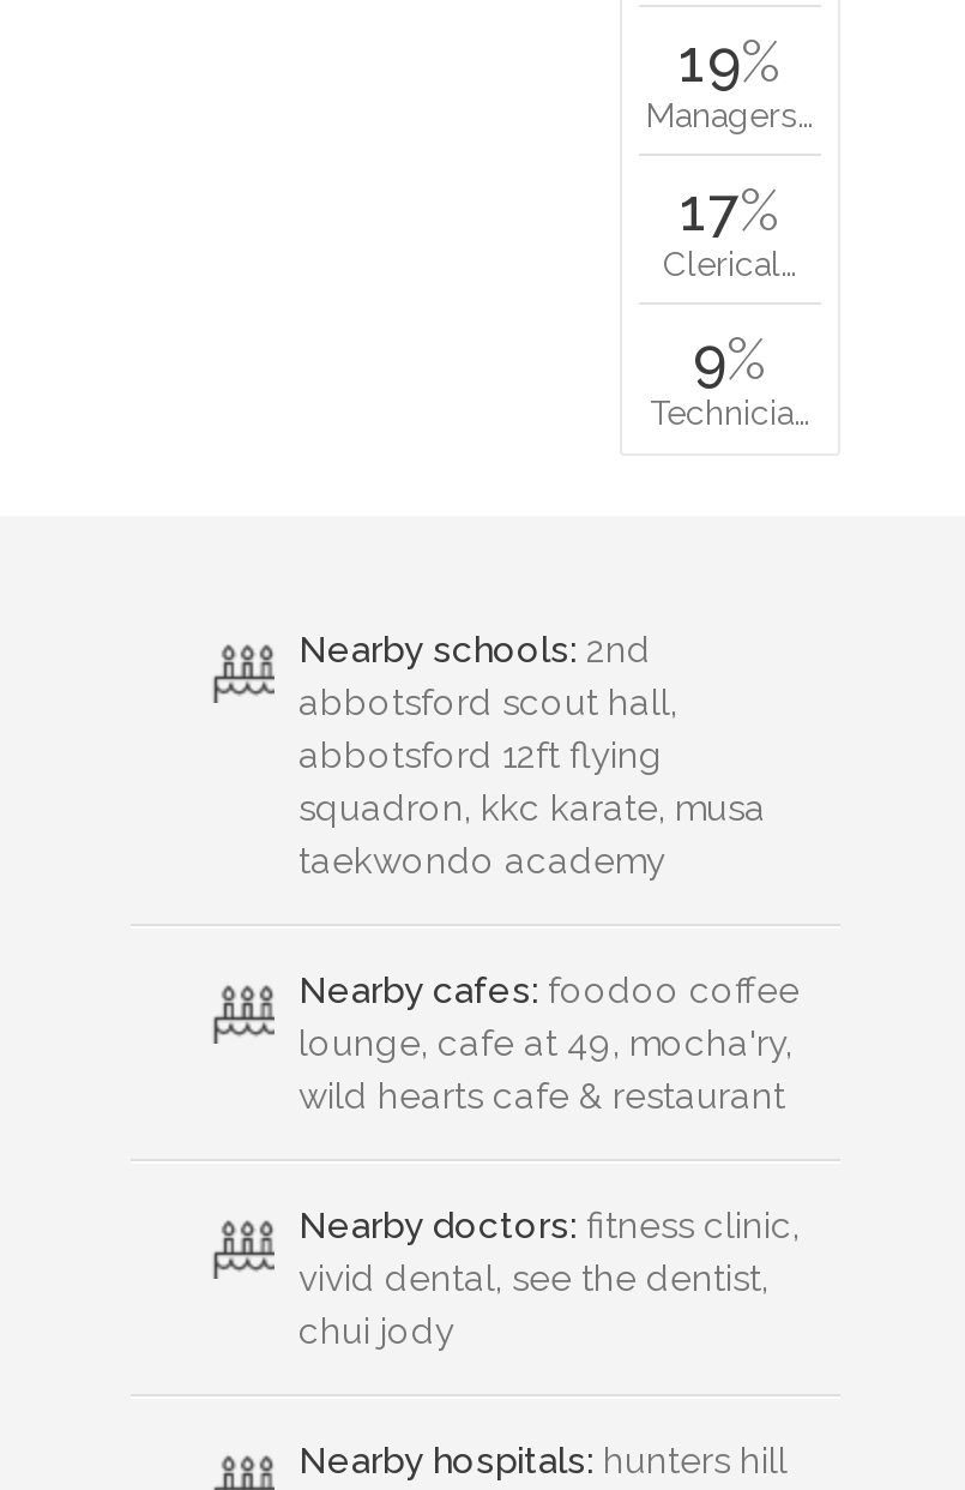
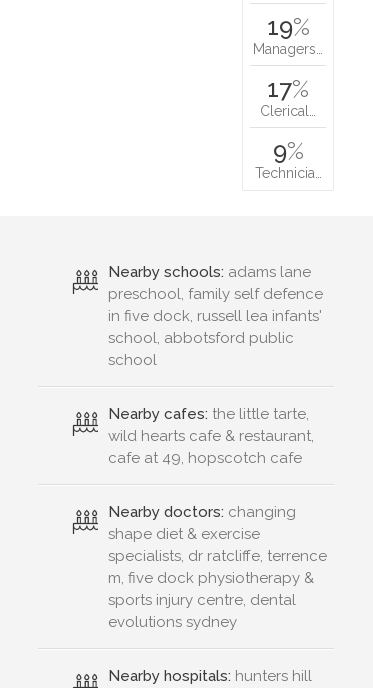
[298,629,766,883] Nearby schools: 2nd | abbotsford scout hall, | abbotsford 12ft flying | squadron, kkc karate, musa | taekwondo academy -> [108,263,323,369] Nearby schools: adams lane | preschool, family self defence | in five dock, russell lea infants' | school, abbotsford public | school
[298,969,800,1118] Nearby cafes: foodoo coffee | lounge, cafe at 49, mocha'ry, | wild hearts cafe & restaurant -> [108,405,314,467] Nearby cafes: the little tarte, | wild hearts cafe & restaurant, | cafe at 49, hopscotch cafe
[298,1204,800,1353] Nearby doctors: fitness clinic, | vivid dental, see the dentist, | chui jody -> [108,503,327,631] Nearby doctors: changing | shape diet & exercise | specialists, dr ratcliffe, terrence | m, five dock physiotherapy & | sports injury centre, dental | evolutions sydney

